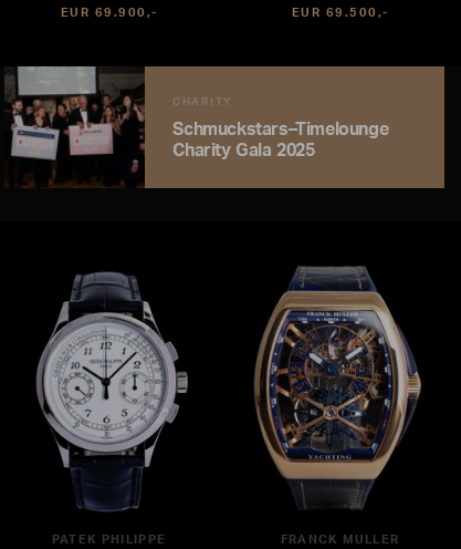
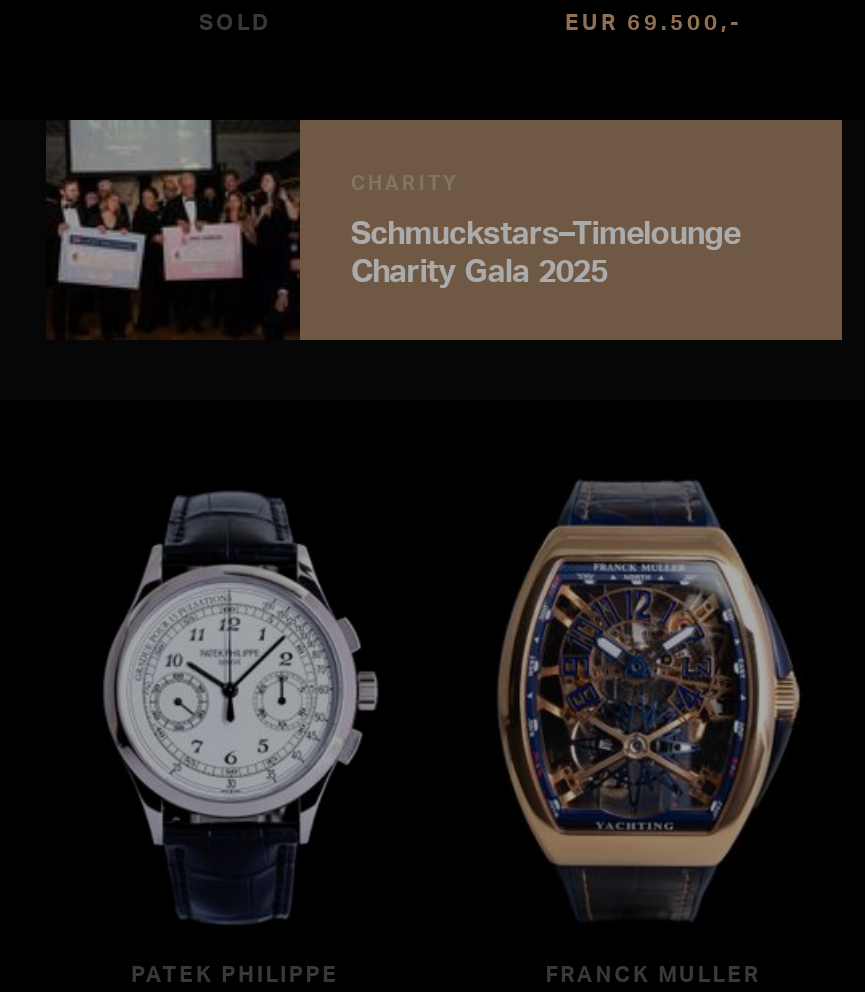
[60,5,158,20] EUR 69.900,- -> [199,9,271,37] SOLD

